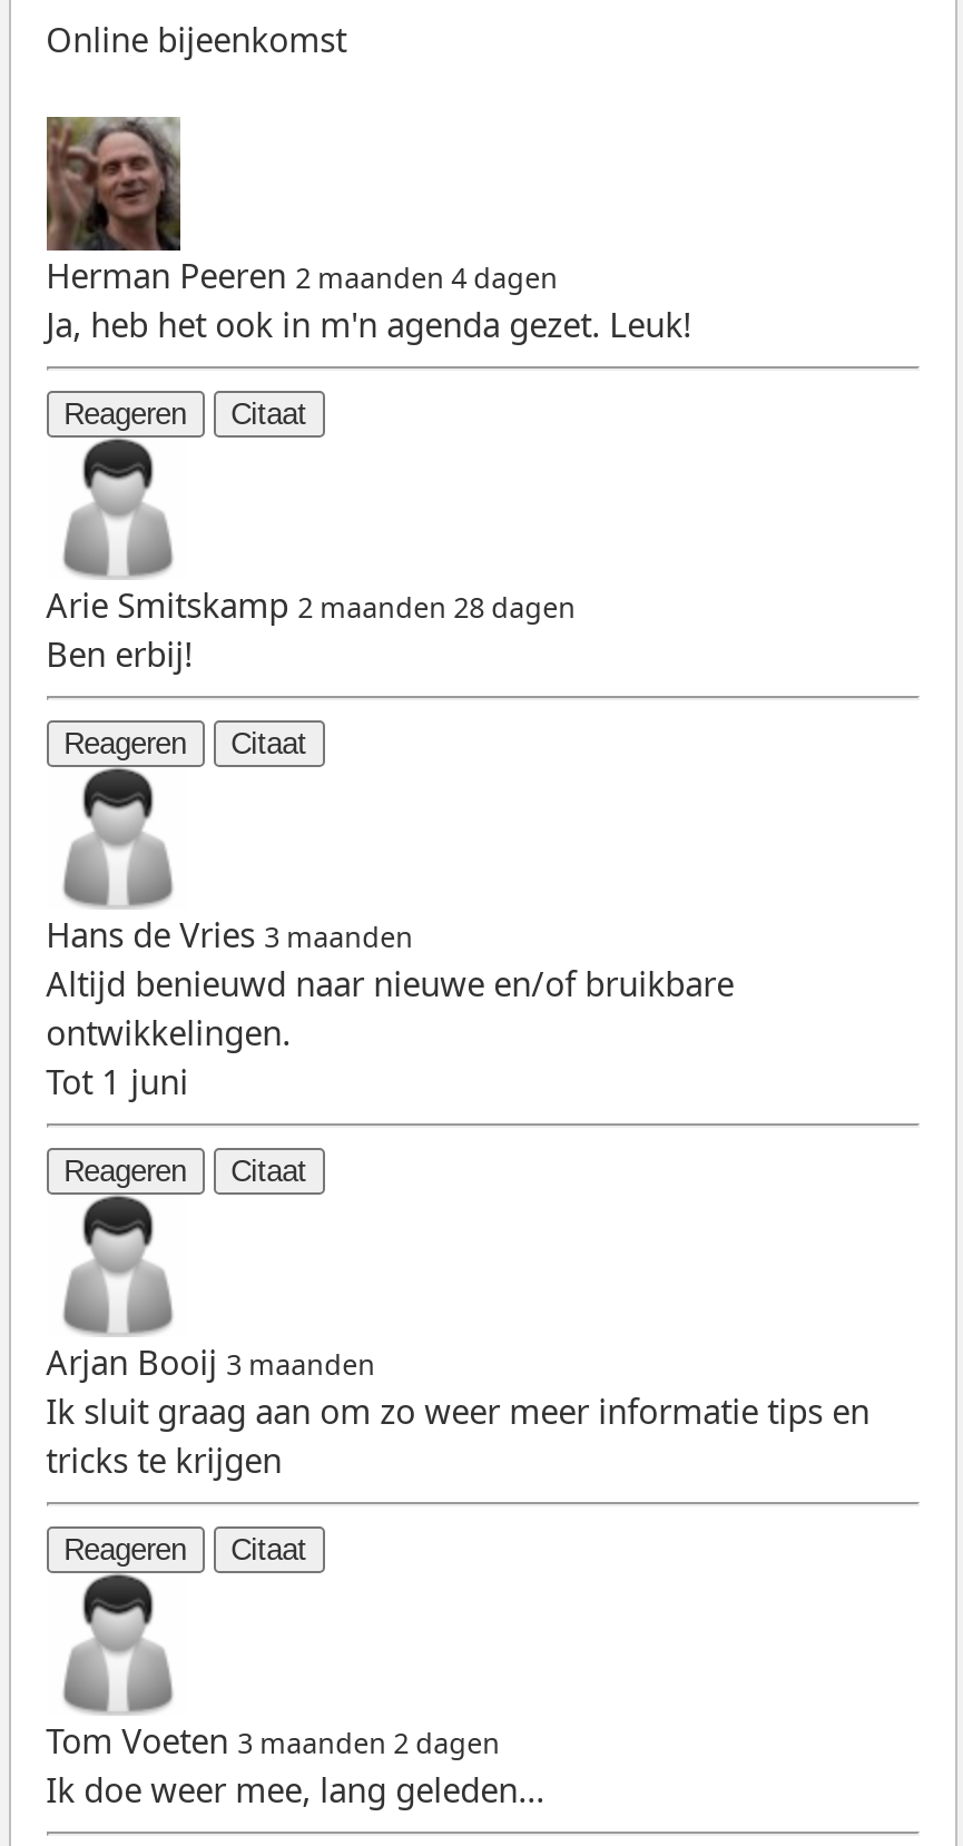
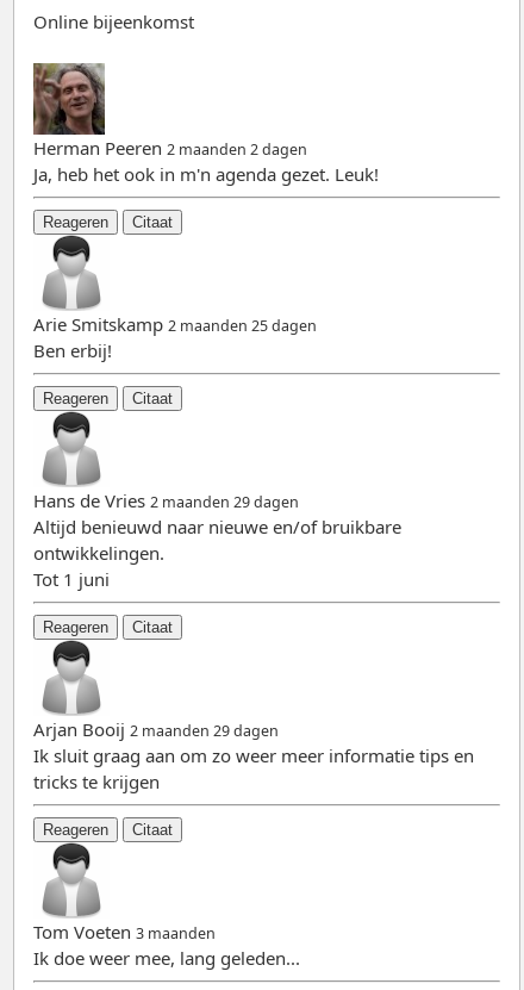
[46,253,558,297] Herman Peeren 2 maanden 4 dagen -> [33,136,307,160] Herman Peeren 2 maanden 2 dagen
[46,583,576,627] Arie Smitskamp 2 maanden 28 dagen -> [33,312,316,336] Arie Smitskamp 2 maanden 25 dagen
[46,912,413,957] Hans de Vries 3 maanden -> [33,489,299,512] Hans de Vries 2 maanden 29 dagen
[46,1340,376,1384] Arjan Booij 3 maanden -> [33,717,278,741] Arjan Booij 2 maanden 29 dagen
[46,1718,500,1763] Tom Voeten 3 maanden 2 dagen -> [33,920,215,944] Tom Voeten 3 maanden

